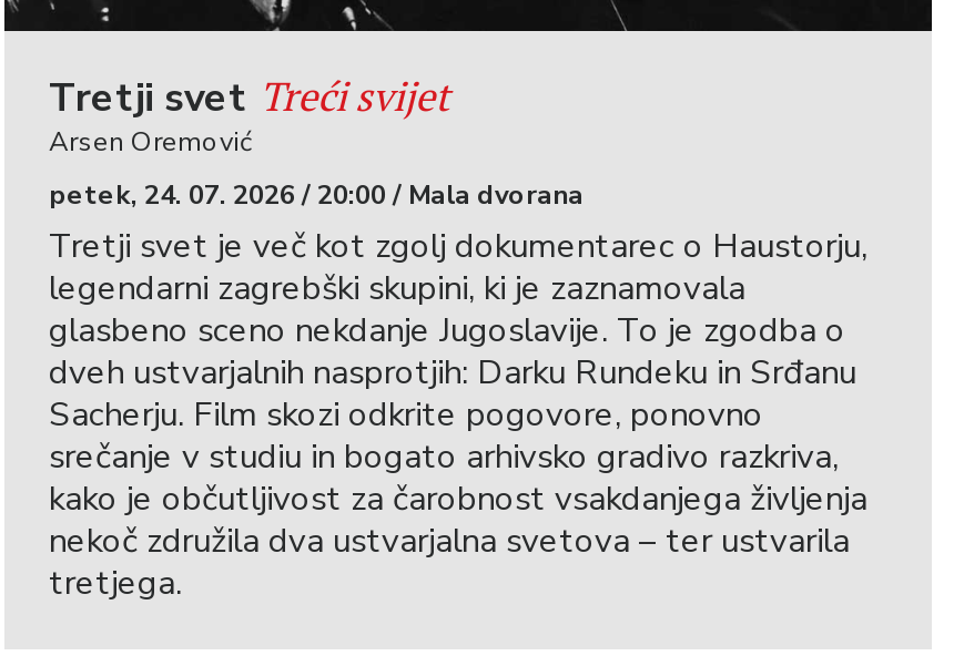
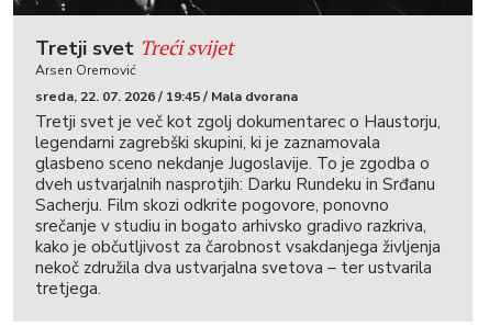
[49,178,584,214] petek, 24. 07. 2026 / 20:00 / Mala dvorana -> [35,88,298,106] sreda, 22. 07. 2026 / 19:45 / Mala dvorana

